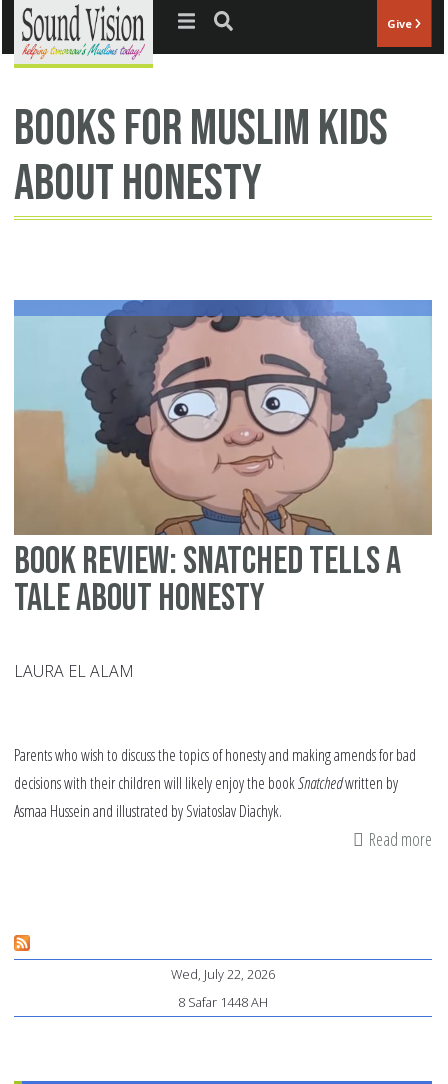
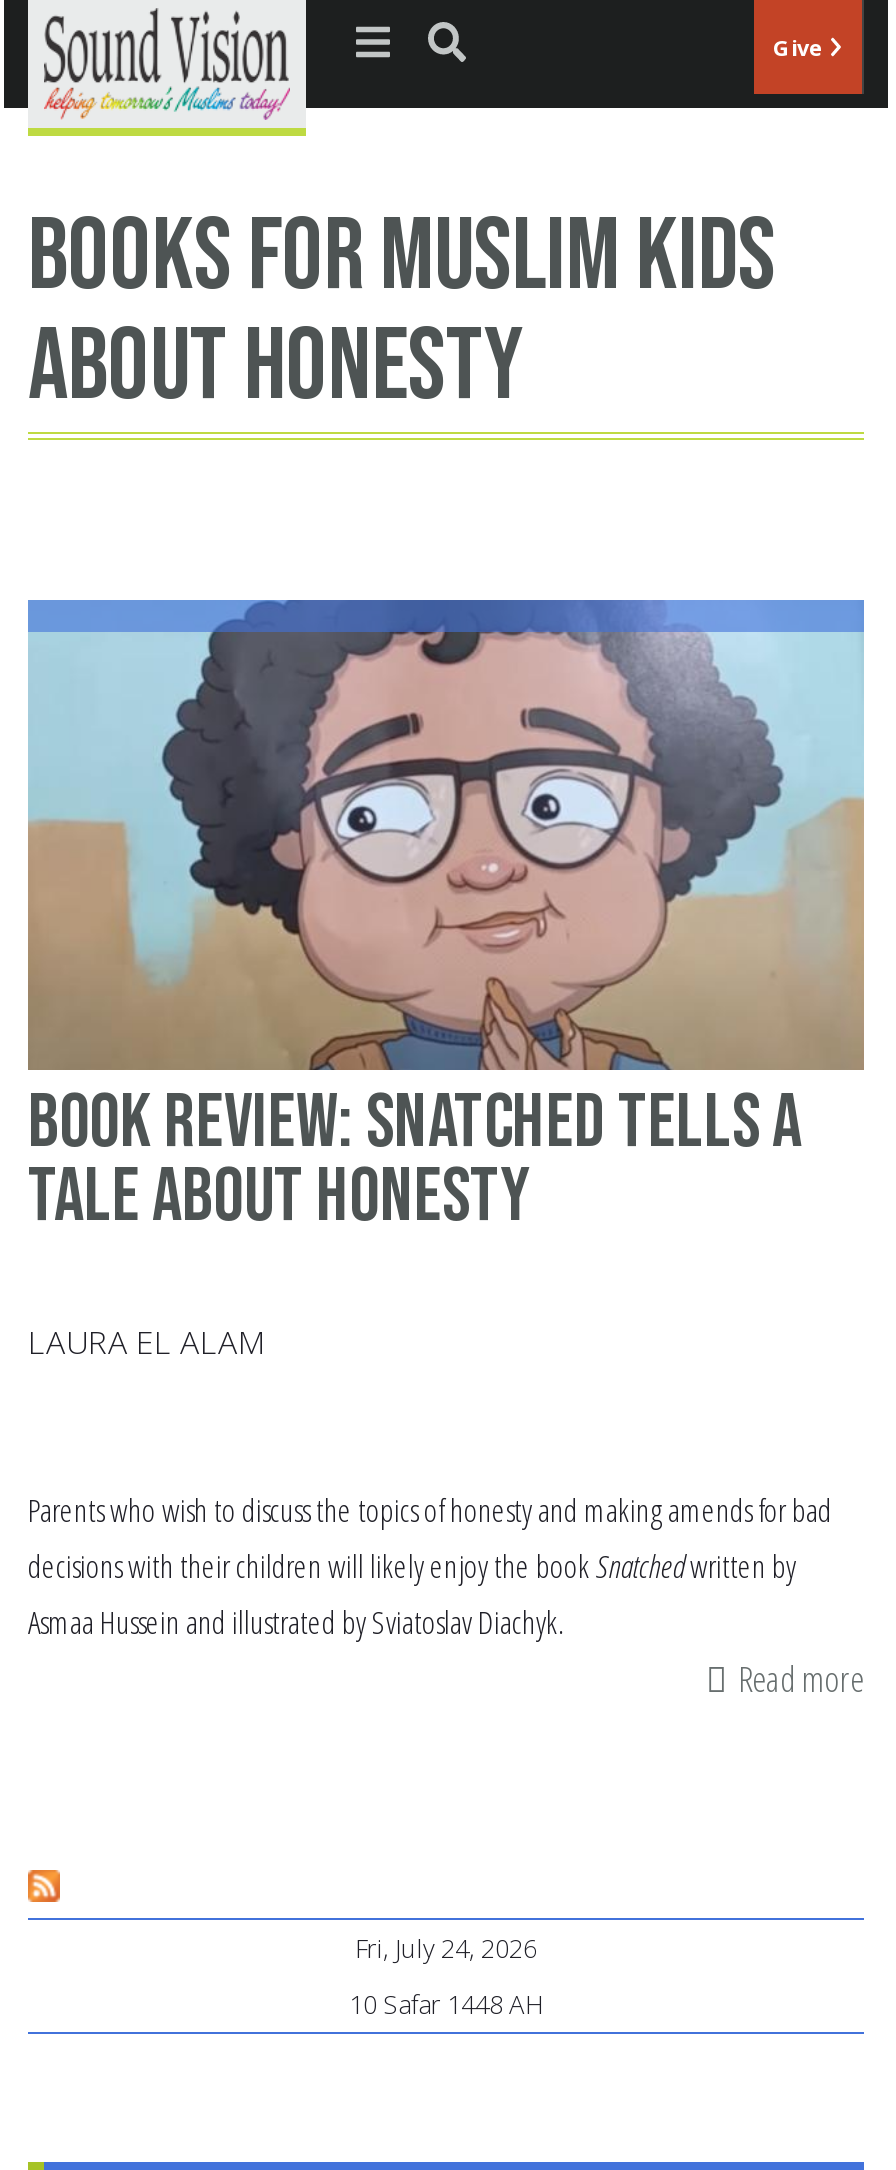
[171,965,275,983] Wed, July 22, 2026 -> [355,1931,537,1967] Fri, July 24, 2026
[178,993,268,1011] 8 Safar 1448 AH -> [349,1987,543,2023] 10 Safar 1448 AH

